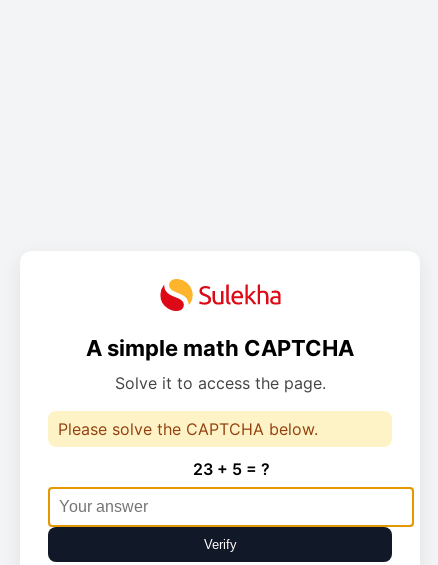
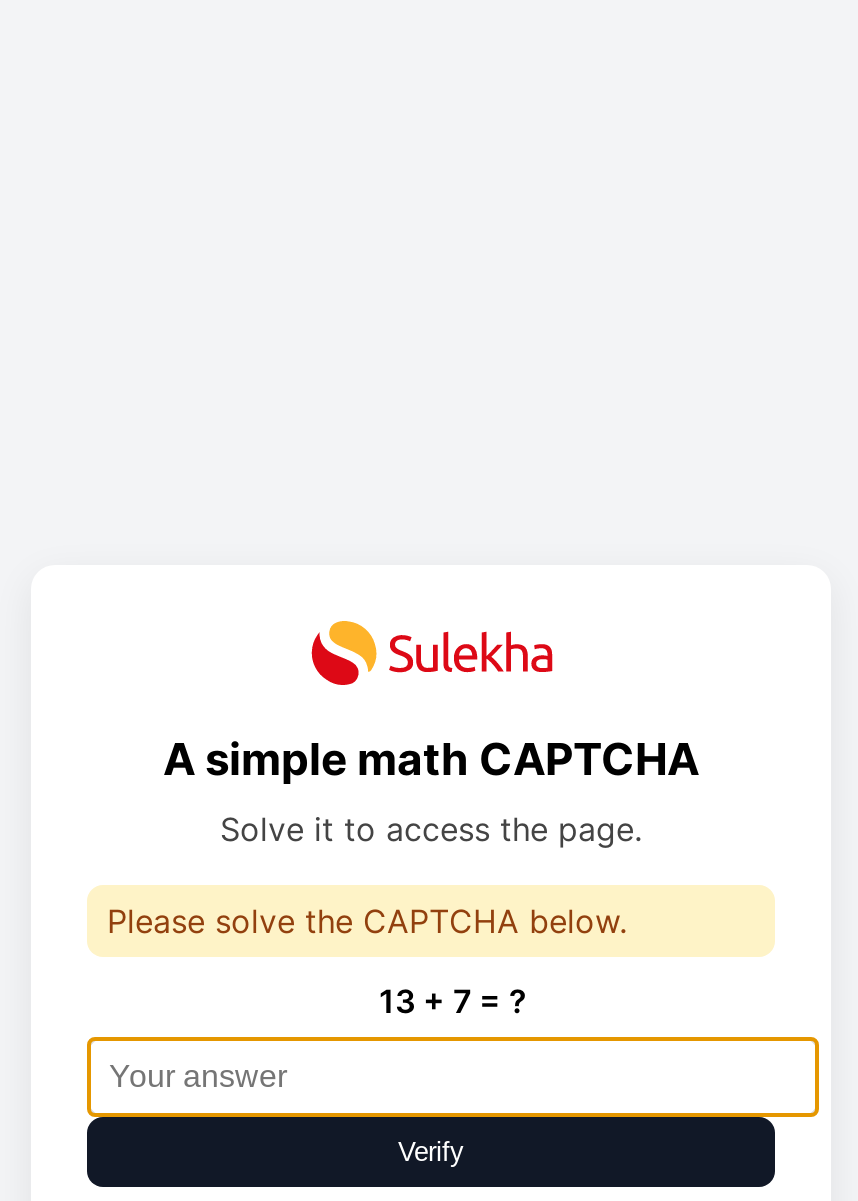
[192,459,269,479] 23 + 5 = ? -> [379,981,527,1021] 13 + 7 = ?

